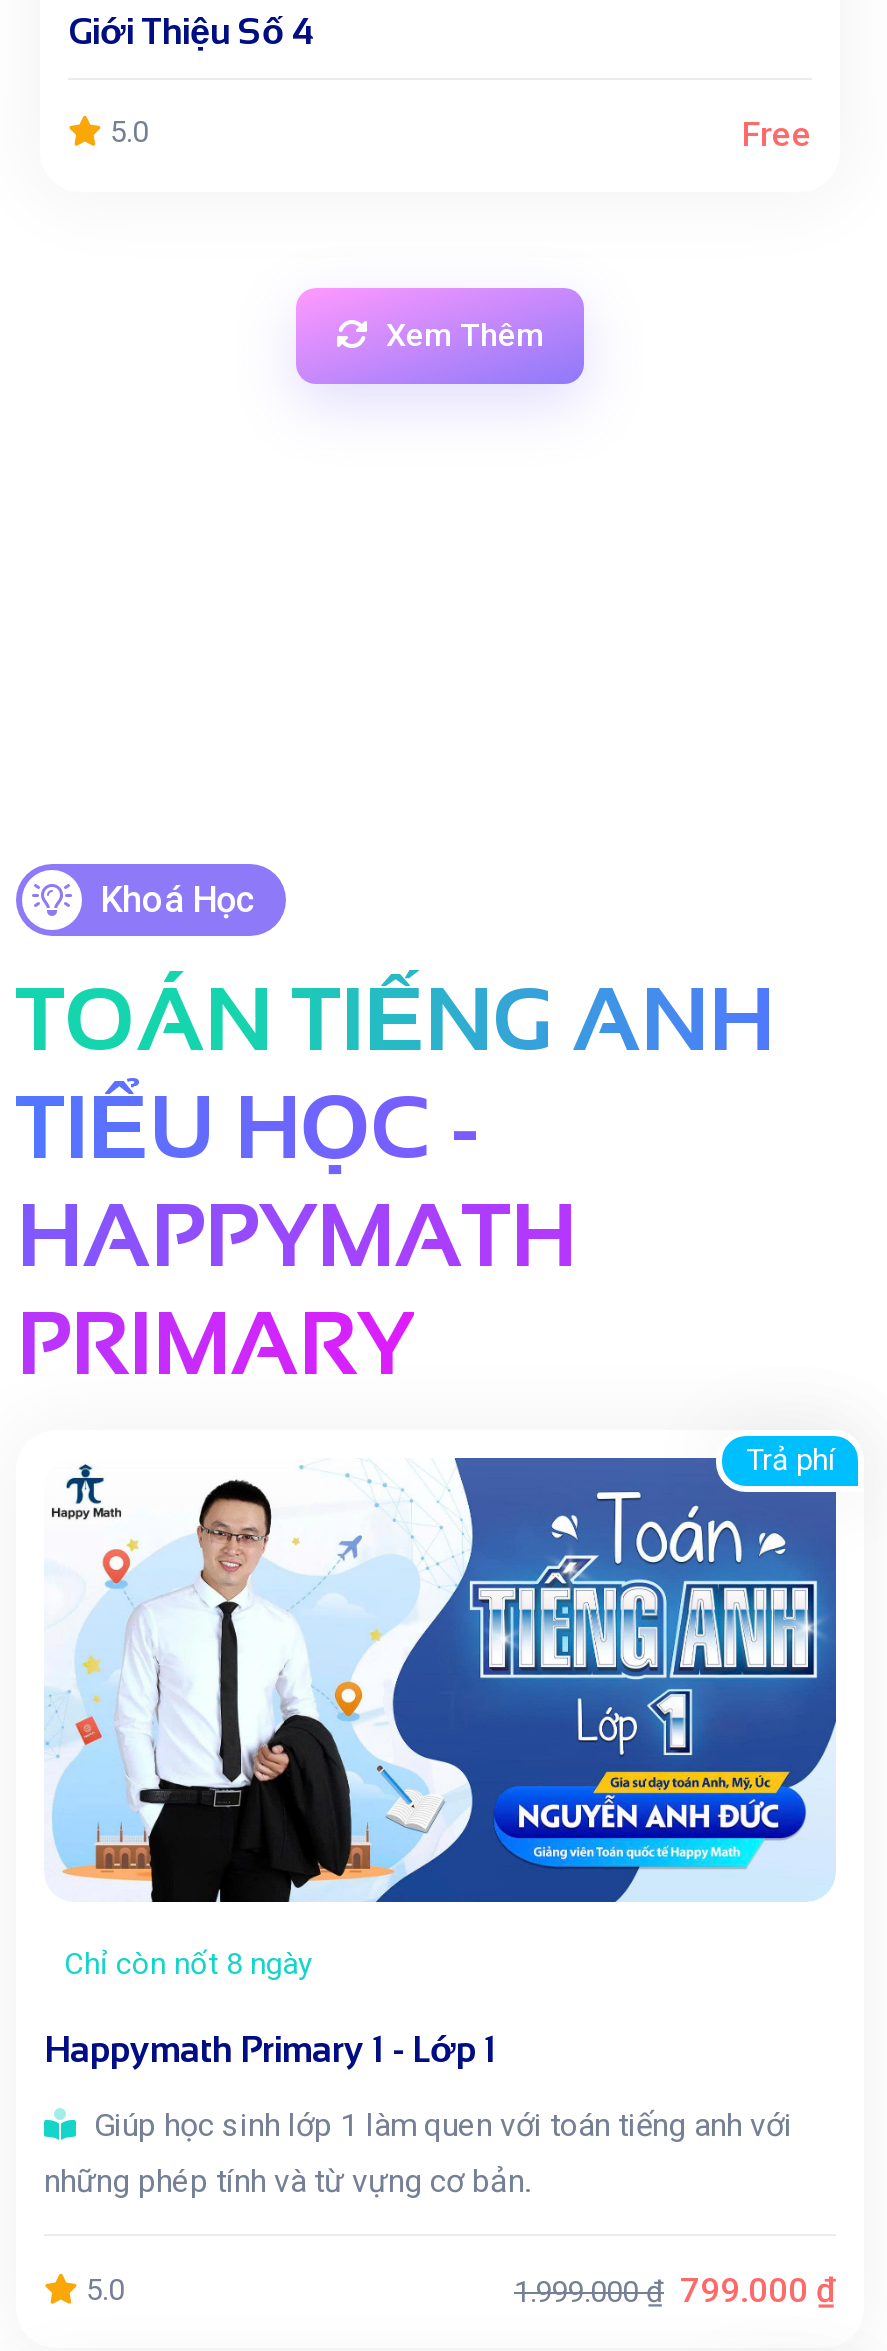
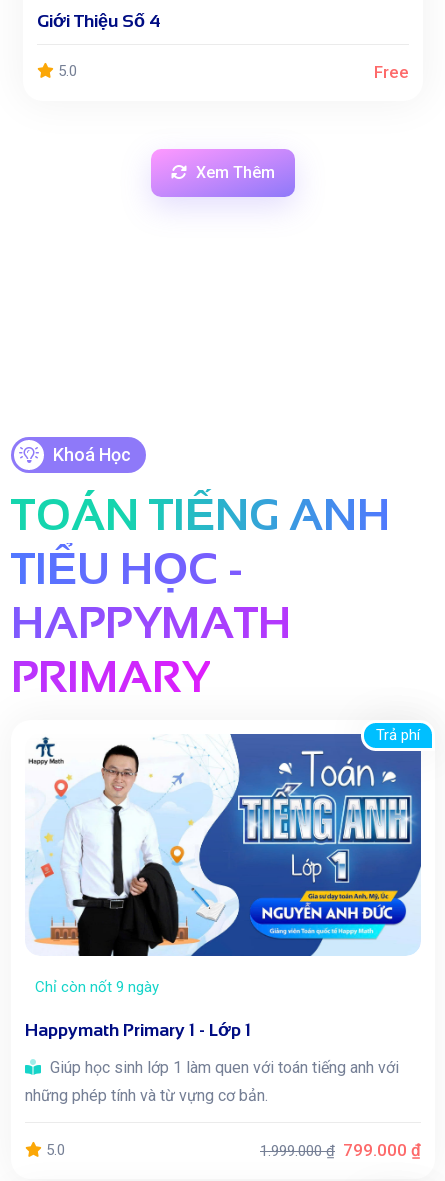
[64,1947,312,1983] Chỉ còn nốt 8 ngày -> [35,978,159,996] Chỉ còn nốt 9 ngày

